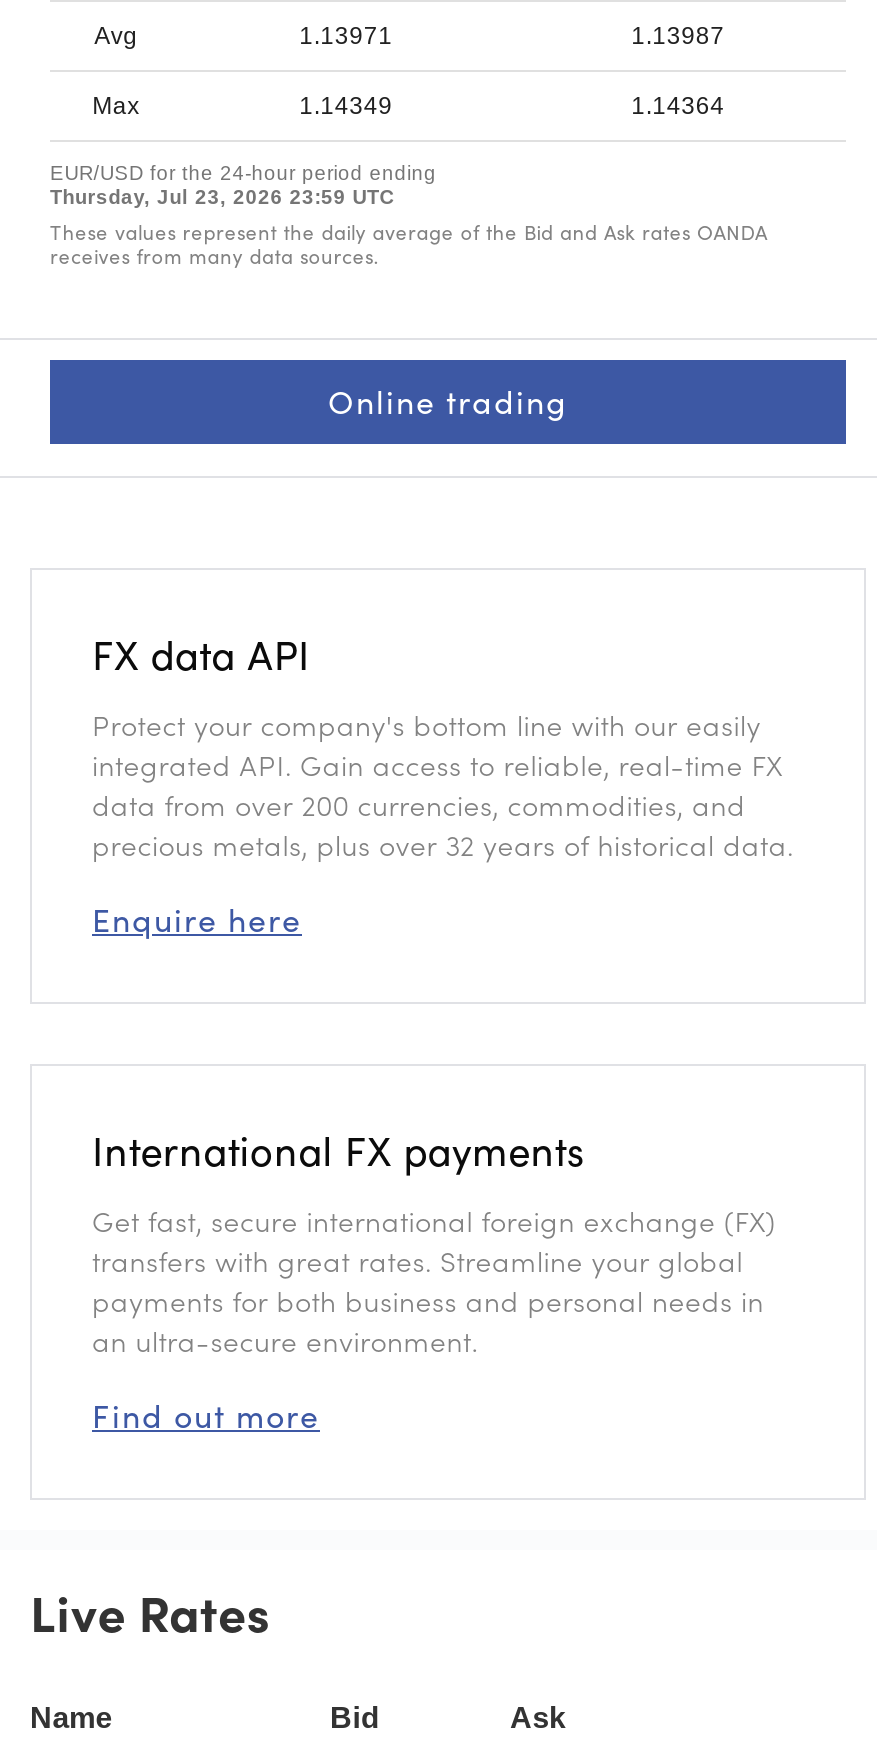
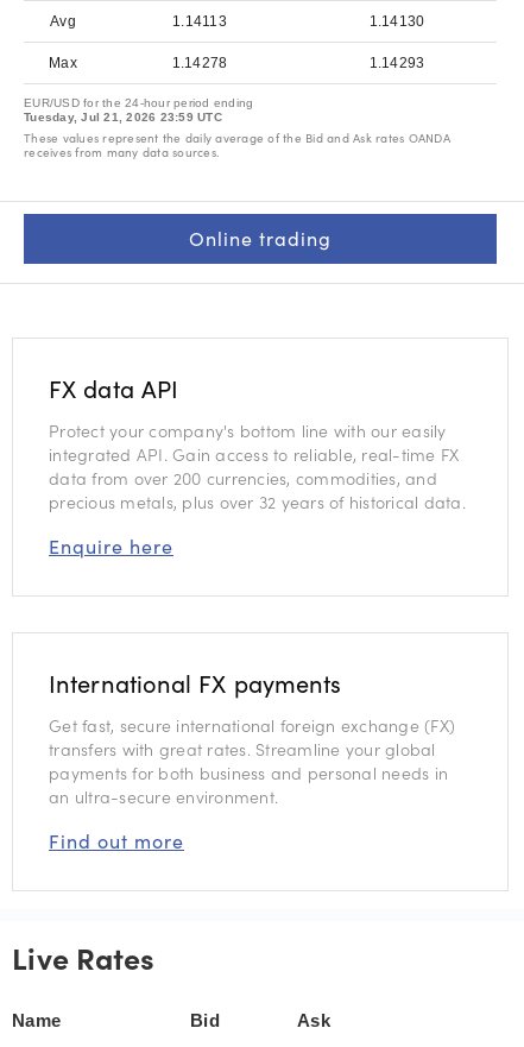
[299,22,393,50] 1.13971 -> [172,13,227,30] 1.14113
[631,22,725,50] 1.13987 -> [369,13,425,30] 1.14130
[299,92,393,120] 1.14349 -> [172,55,227,71] 1.14278
[631,92,725,120] 1.14364 -> [369,55,425,71] 1.14293
[50,186,394,208] Thursday, Jul 23, 2026 23:59 UTC -> [24,111,222,124] Tuesday, Jul 21, 2026 23:59 UTC

